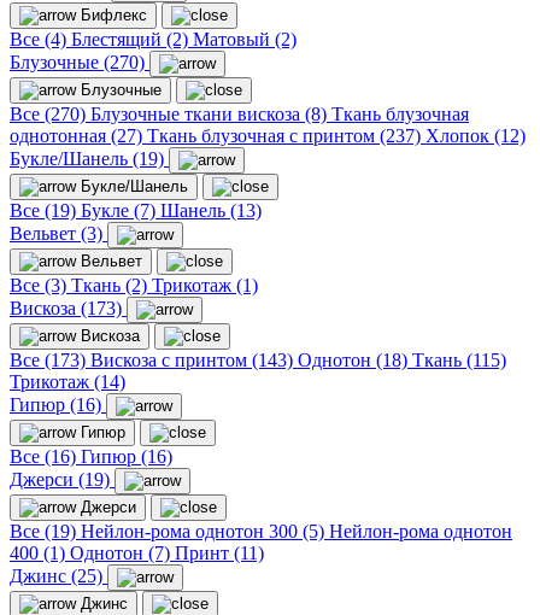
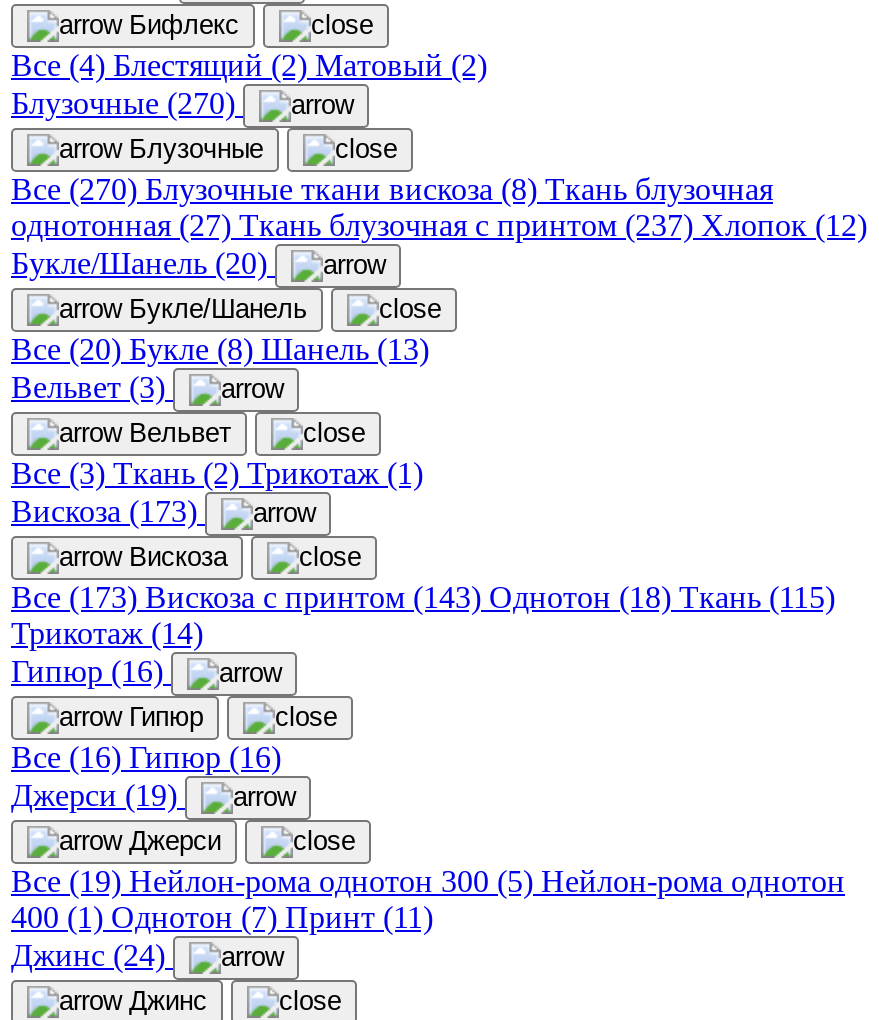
[10,148,164,169] Букле/Шанель (19) -> [11,246,267,280] Букле/Шанель (20)
[10,200,262,221] Все (19) Букле (7) Шанель (13) -> [11,332,429,366] Все (20) Букле (8) Шанель (13)
[10,566,102,586] Джинс (25) -> [11,938,165,972] Джинс (24)

